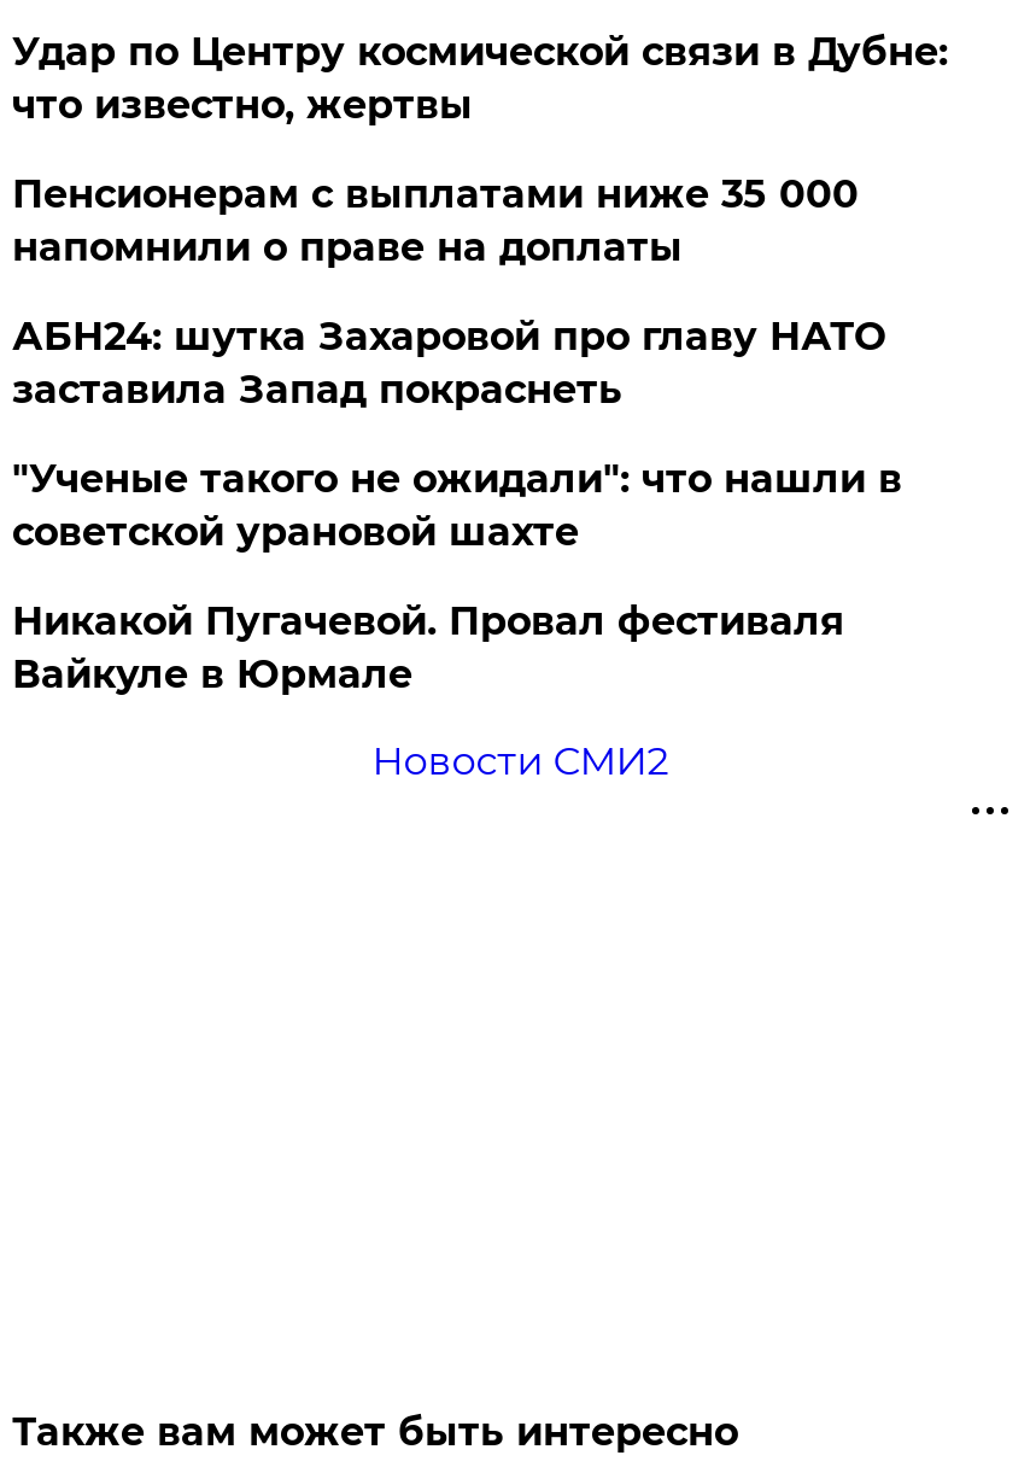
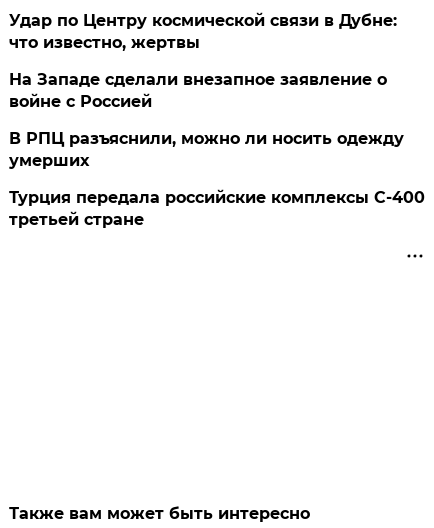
[12,171,902,784] Пенсионерам с выплатами ниже 35 000 | напомнили о праве на доплаты | АБН24: шутка Захаровой про главу НАТО | заставила Запад покраснеть | "Ученые такого не ожидали": что нашли в | советской урановой шахте | Никакой Пугачевой. Провал фестиваля | Вайкуле в Юрмале | Новости СМИ2 -> [9,70,425,229] На Западе сделали внезапное заявление о | войне с Россией | В РПЦ разъяснили, можно ли носить одежду | умерших | Турция передала российские комплексы С-400 | третьей стране

